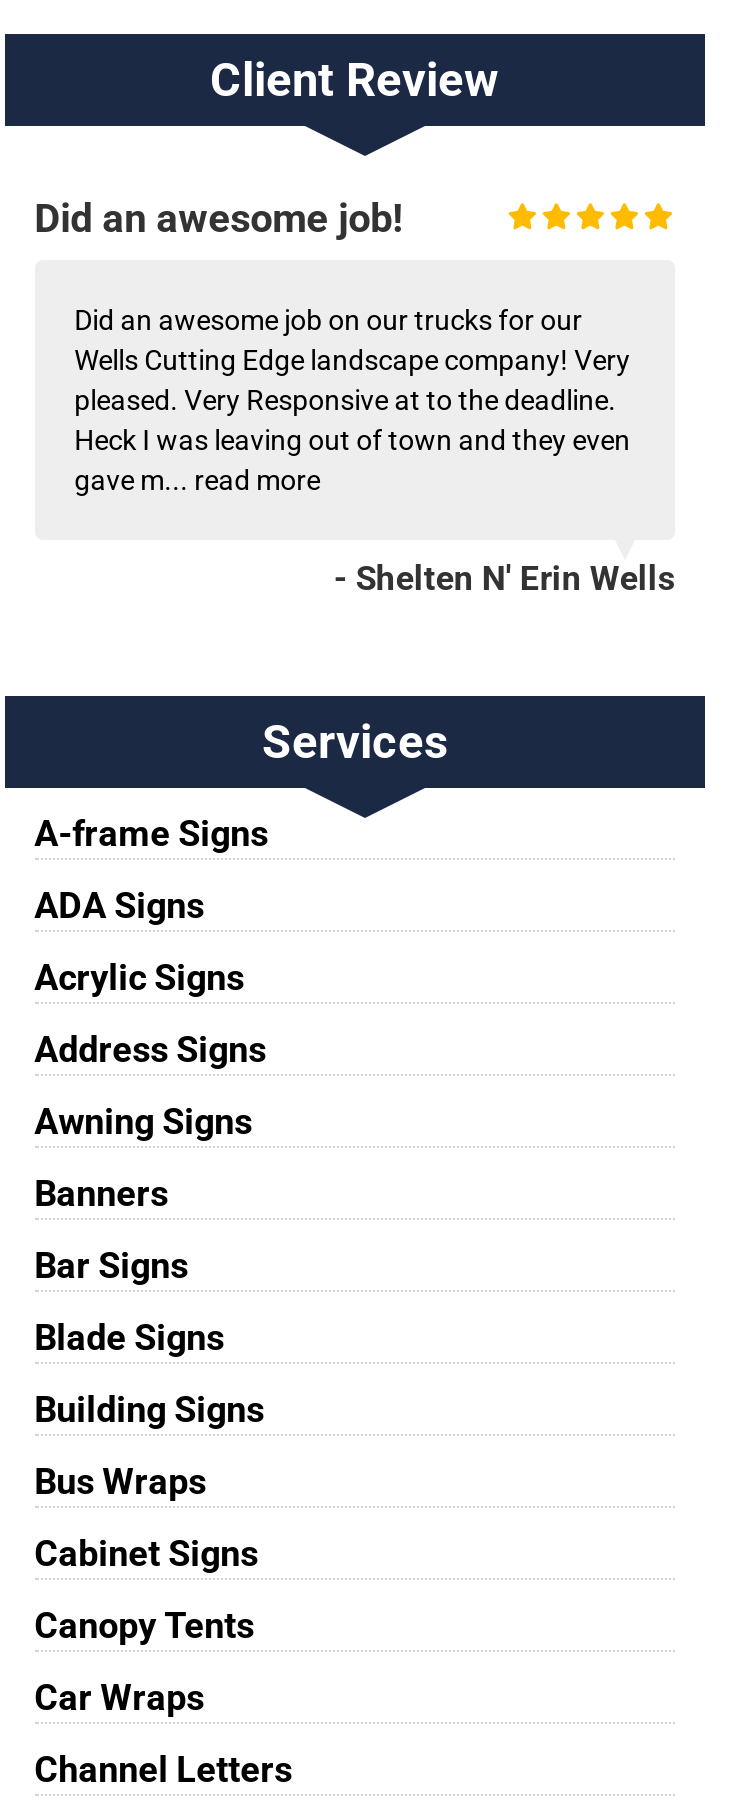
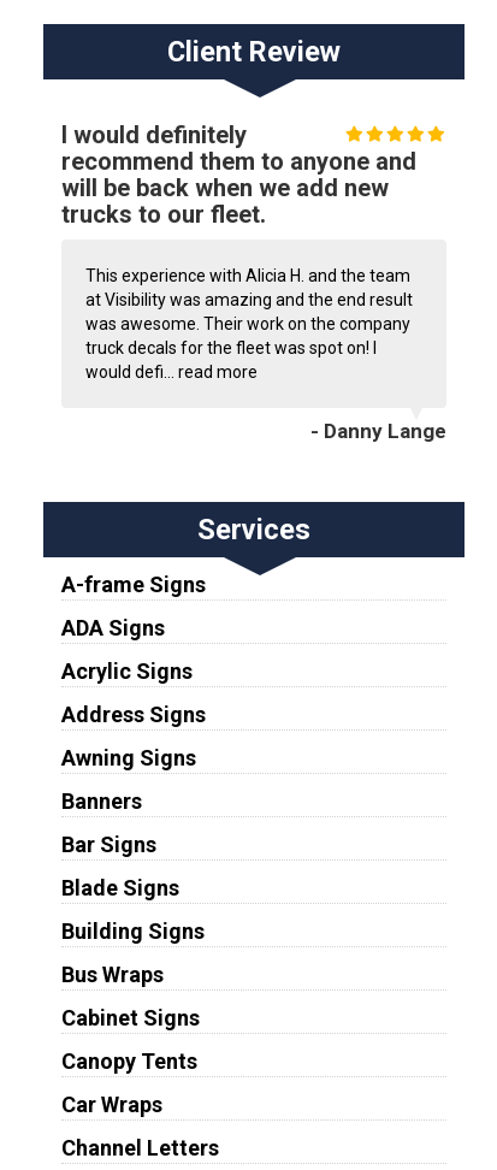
[34,194,402,242] Did an awesome job! -> [61,120,416,229] I would definitely | recommend them to anyone and | will be back when we add new | trucks to our fleet.
[74,304,630,496] Did an awesome job on our trucks for our | Wells Cutting Edge landscape company! Very | pleased. Very Responsive at to the deadline. | Heck I was leaving out of town and they even | gave m... read more -> [85,266,412,382] This experience with Alicia H. and the team | at Visibility was amazing and the end result | was awesome. Their work on the company | truck decals for the fleet was spot on! I | would defi... read more
[334,558,676,598] - Shelten N' Erin Wells -> [311,419,447,443] - Danny Lange

